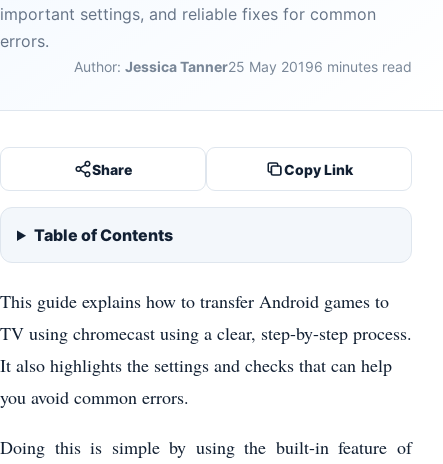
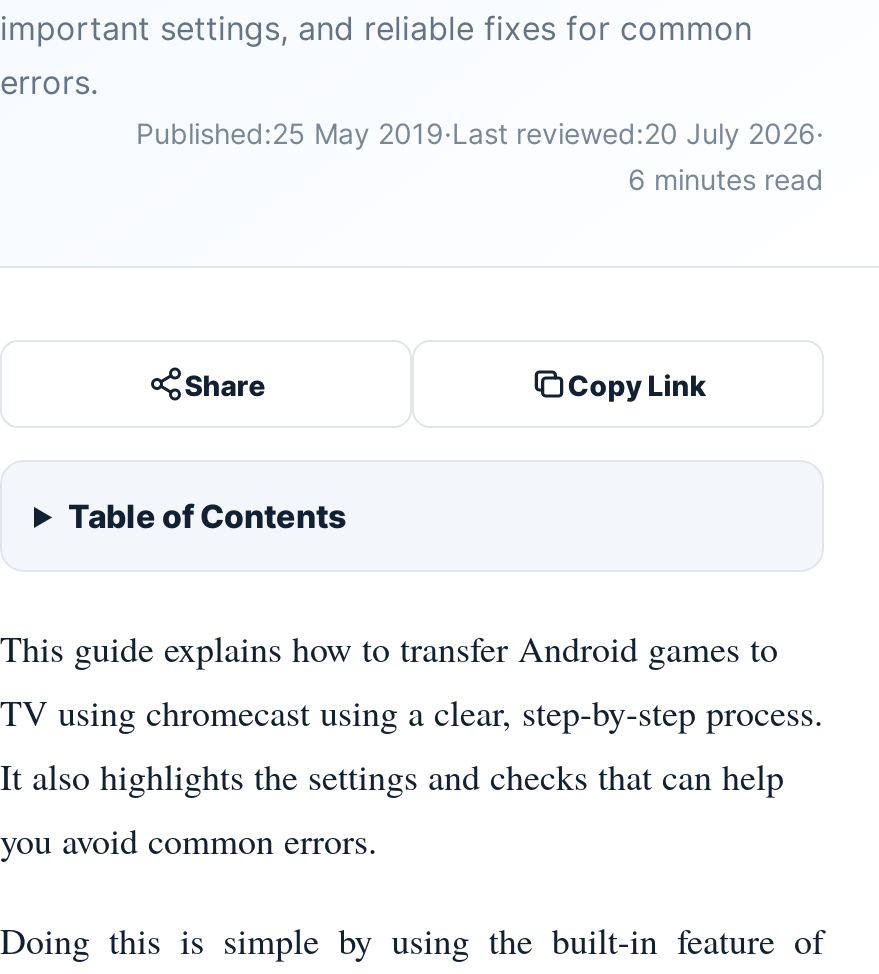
[74,58,412,75] Author: Jessica Tanner25 May 20196 minutes read -> [136,116,824,196] Published:25 May 2019·Last reviewed:20 July 2026· | 6 minutes read

